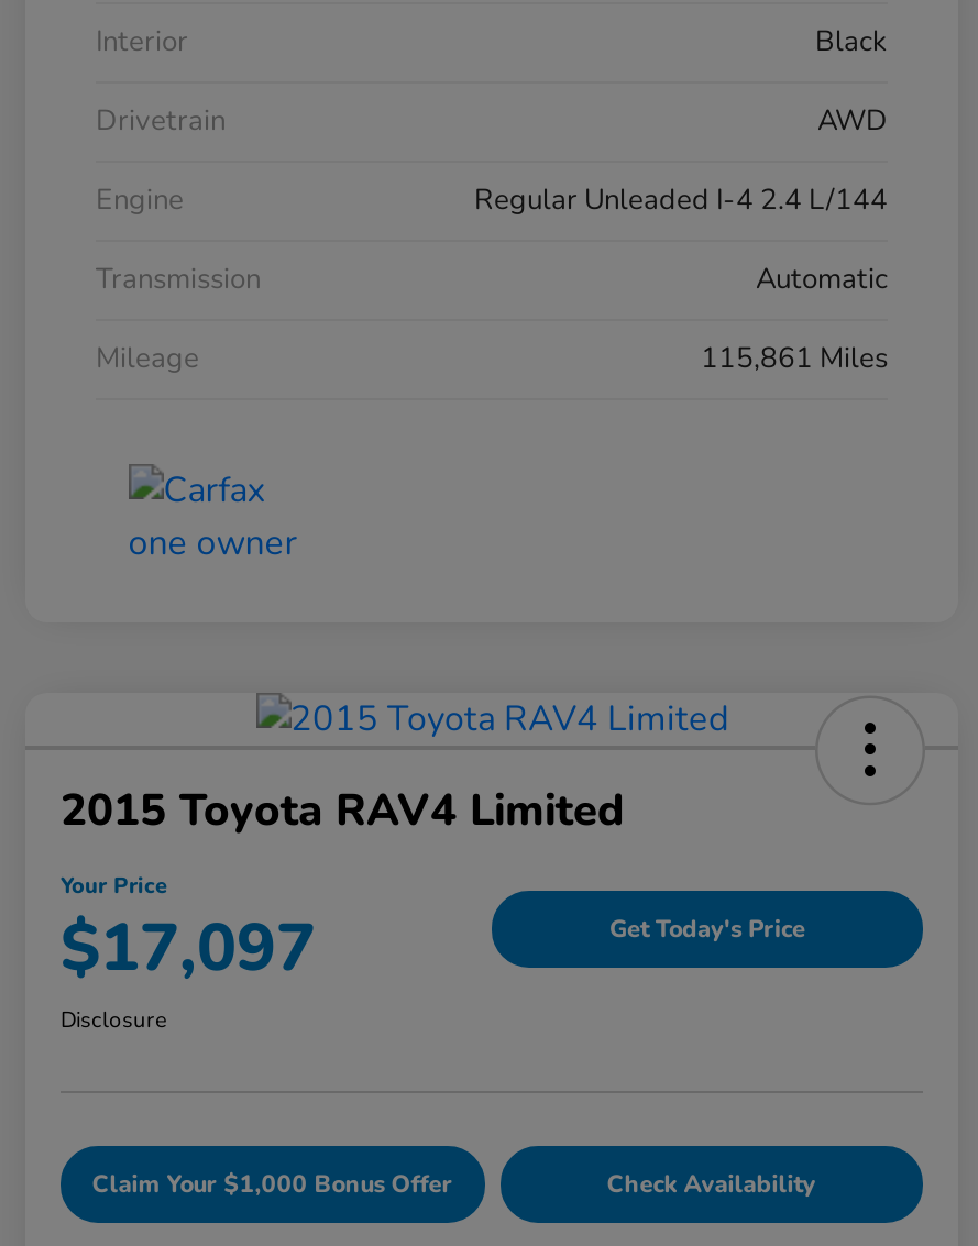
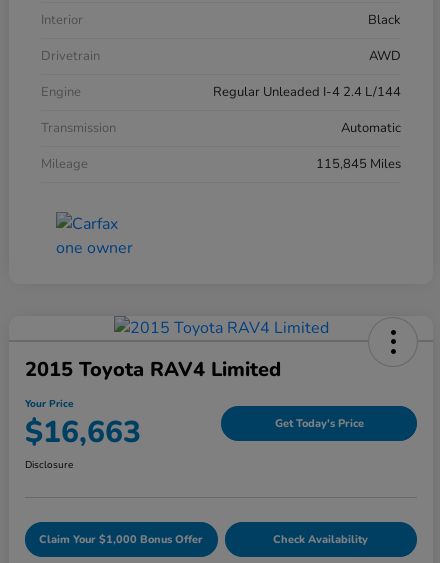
[701,339,888,379] 115,861 Miles -> [316,155,401,173] 115,845 Miles
[61,904,316,995] $17,097 -> [25,412,141,453] $16,663

